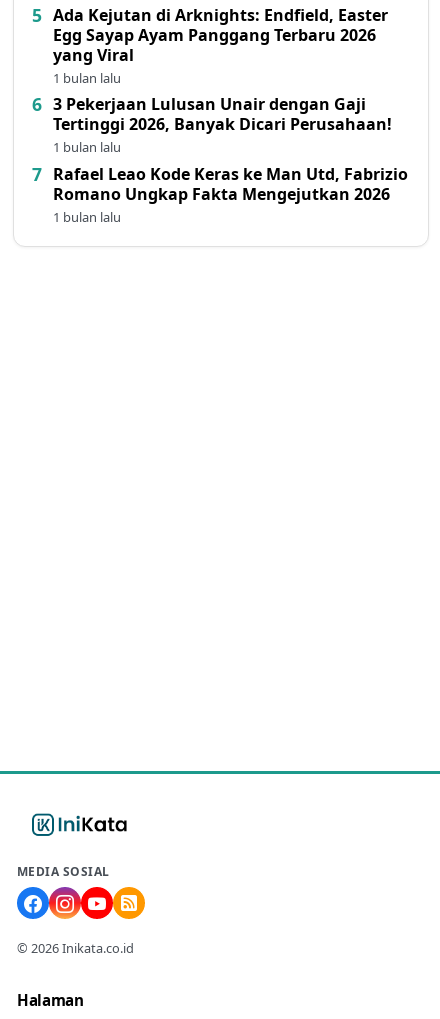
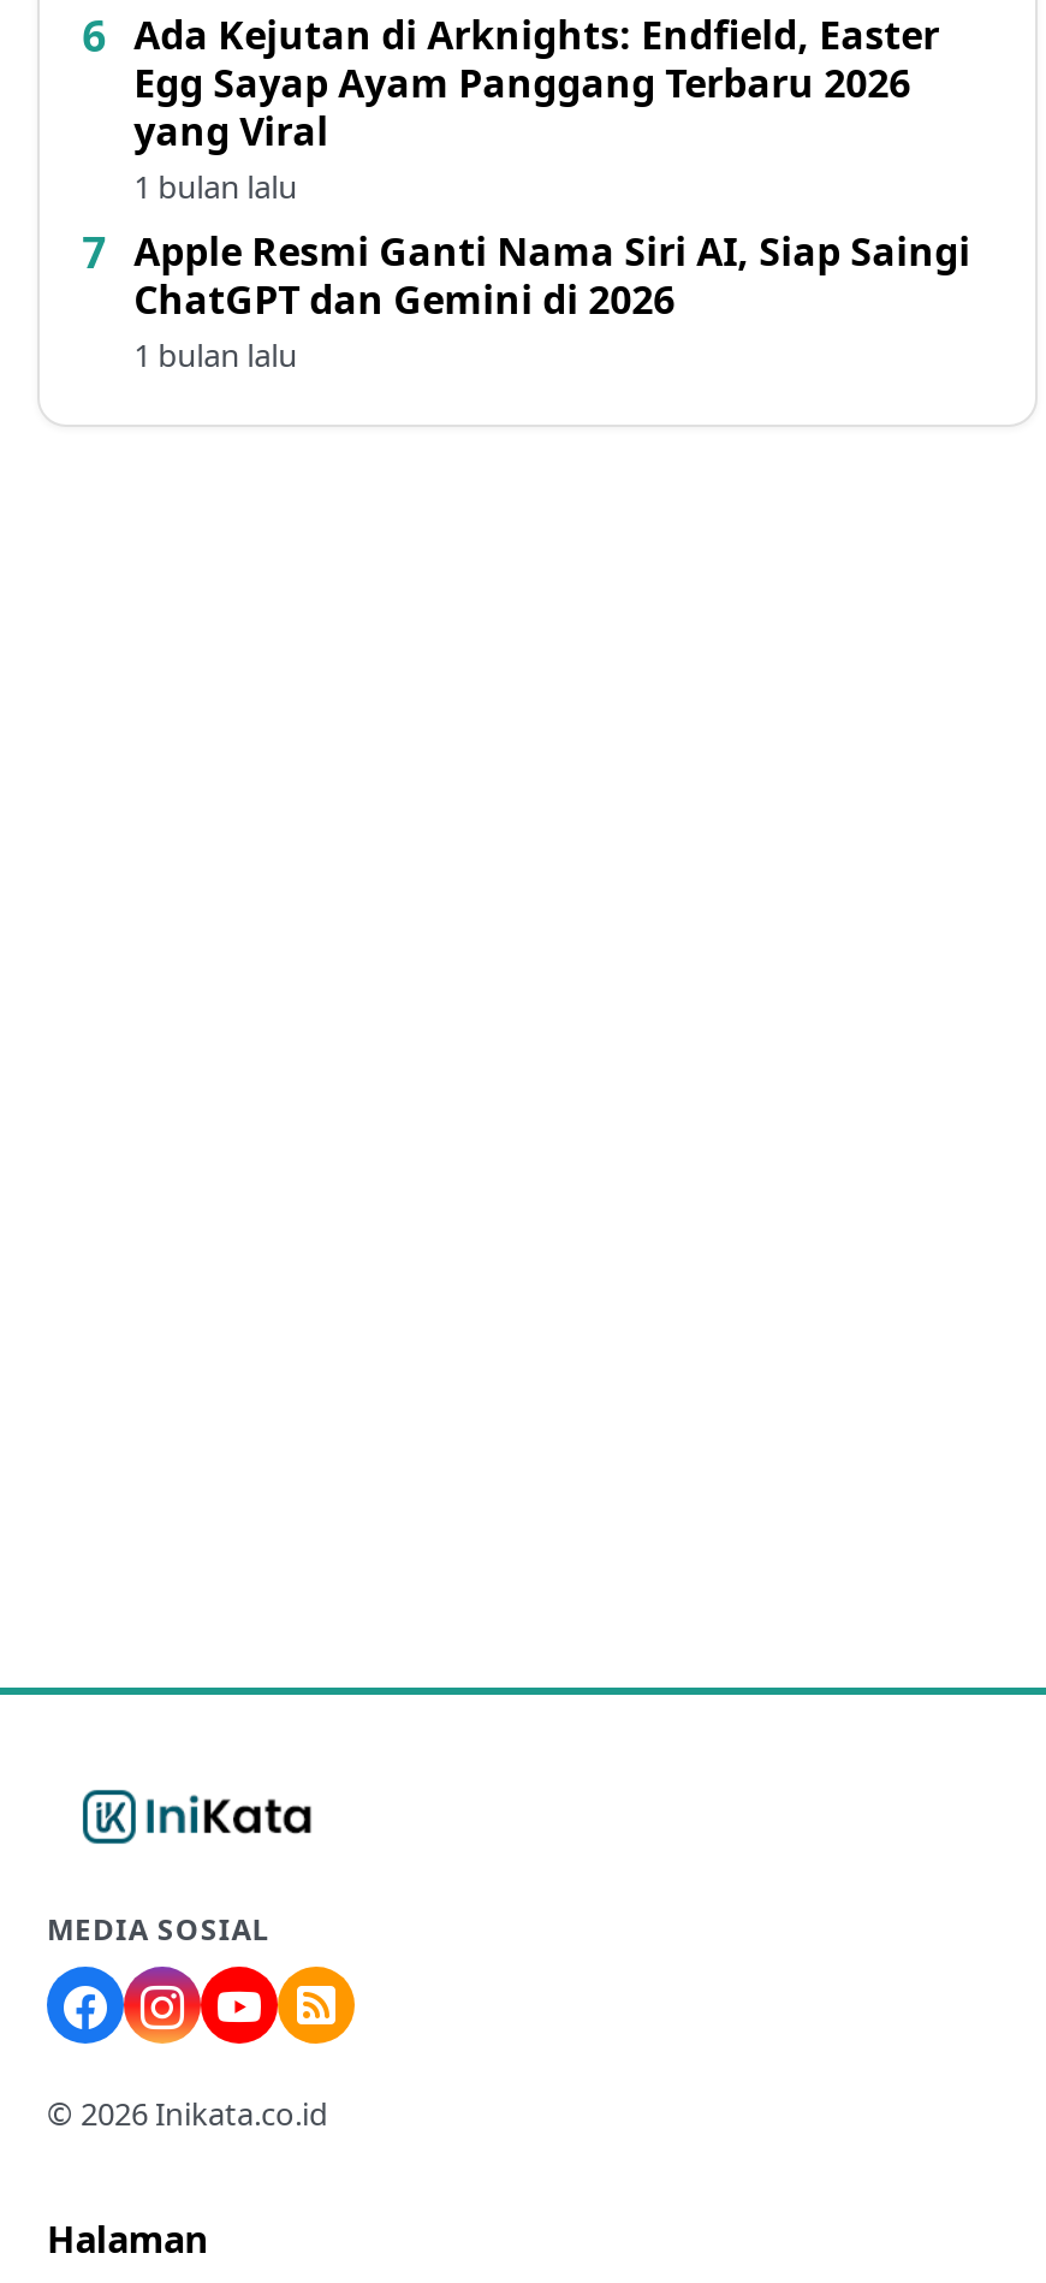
[53,93,408,205] 3 Pekerjaan Lulusan Unair dengan Gaji | Tertinggi 2026, Banyak Dicari Perusahaan! | 1 bulan lalu | Rafael Leao Kode Keras ke Man Utd, Fabrizio | Romano Ungkap Fakta Mengejutkan 2026 -> [134,224,971,325] Apple Resmi Ganti Nama Siri AI, Siap Saingi | ChatGPT dan Gemini di 2026

